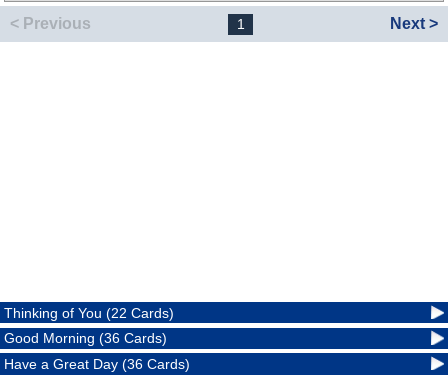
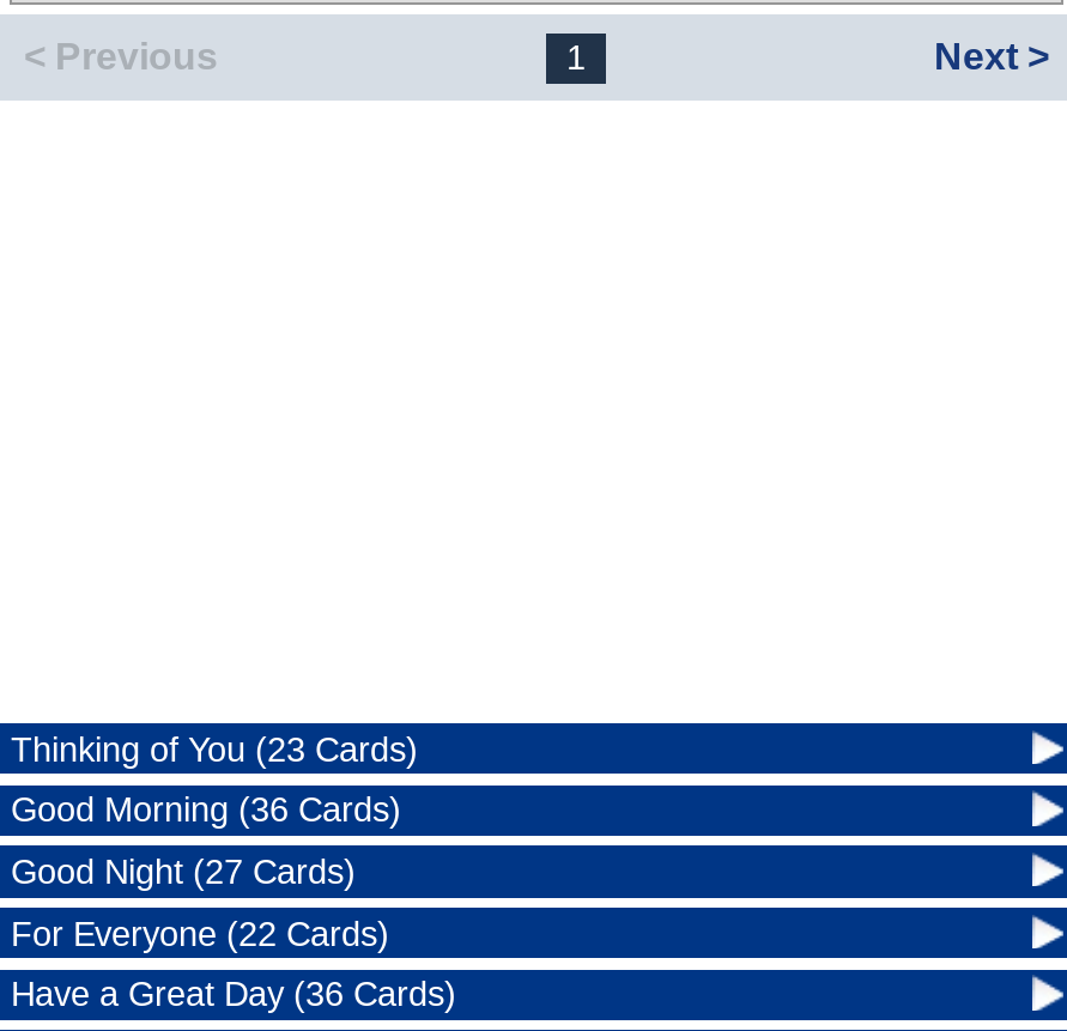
[4,305,174,321] Thinking of You (22 Cards) -> [11,730,418,768] Thinking of You (23 Cards)
none -> [11,853,389,953] Good Night (27 Cards) | For Everyone (22 Cards)

